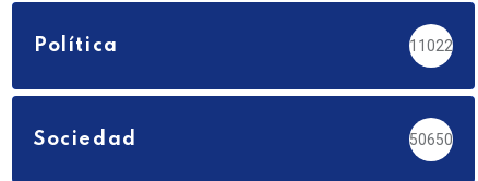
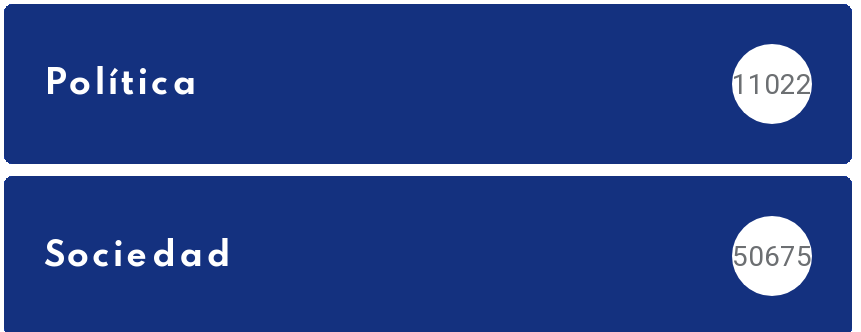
[409,131,453,148] 50650 -> [732,240,812,272] 50675

